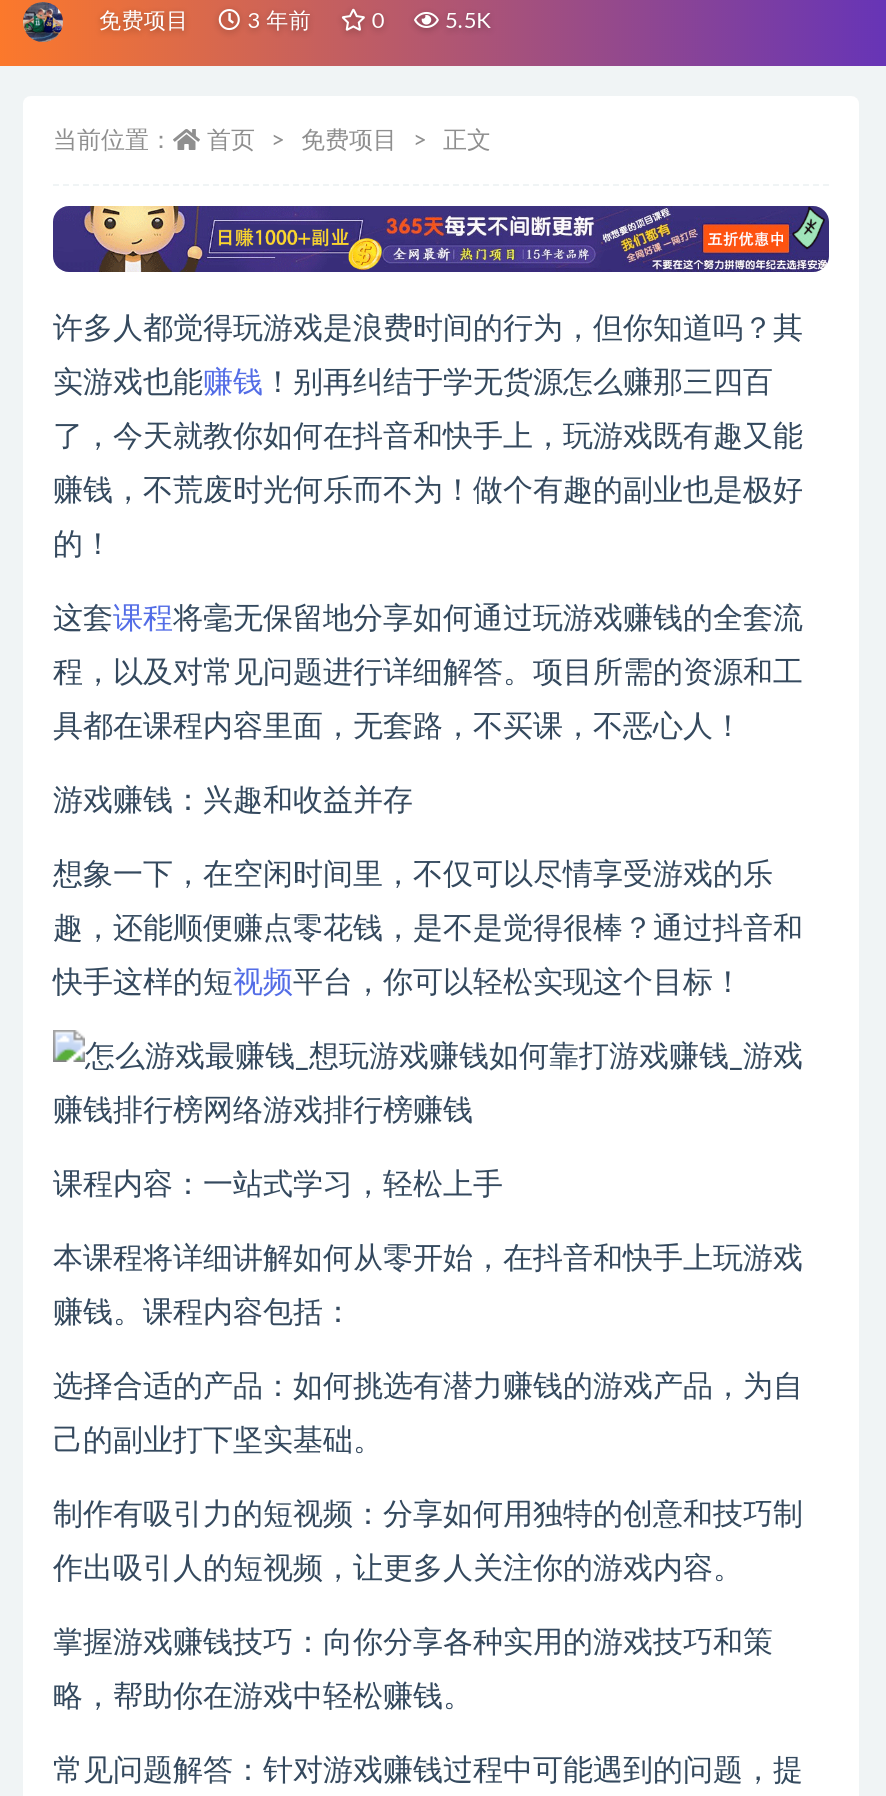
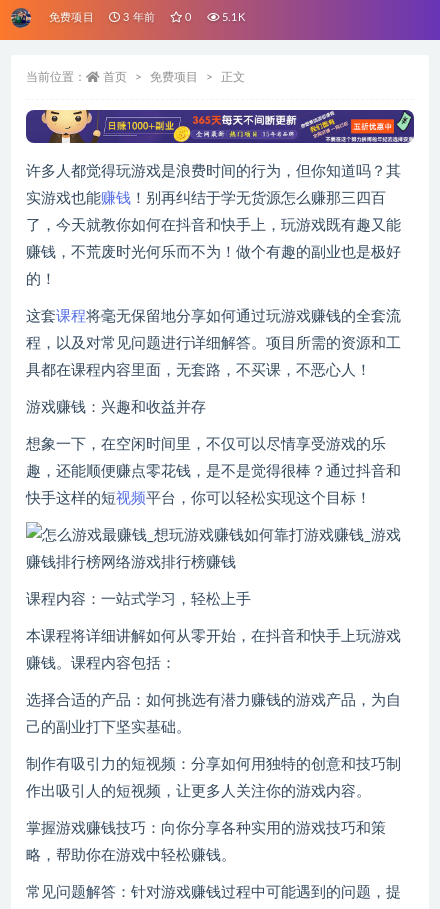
[439,10,491,32] 5.5K -> [219,12,245,23] 5.1K

